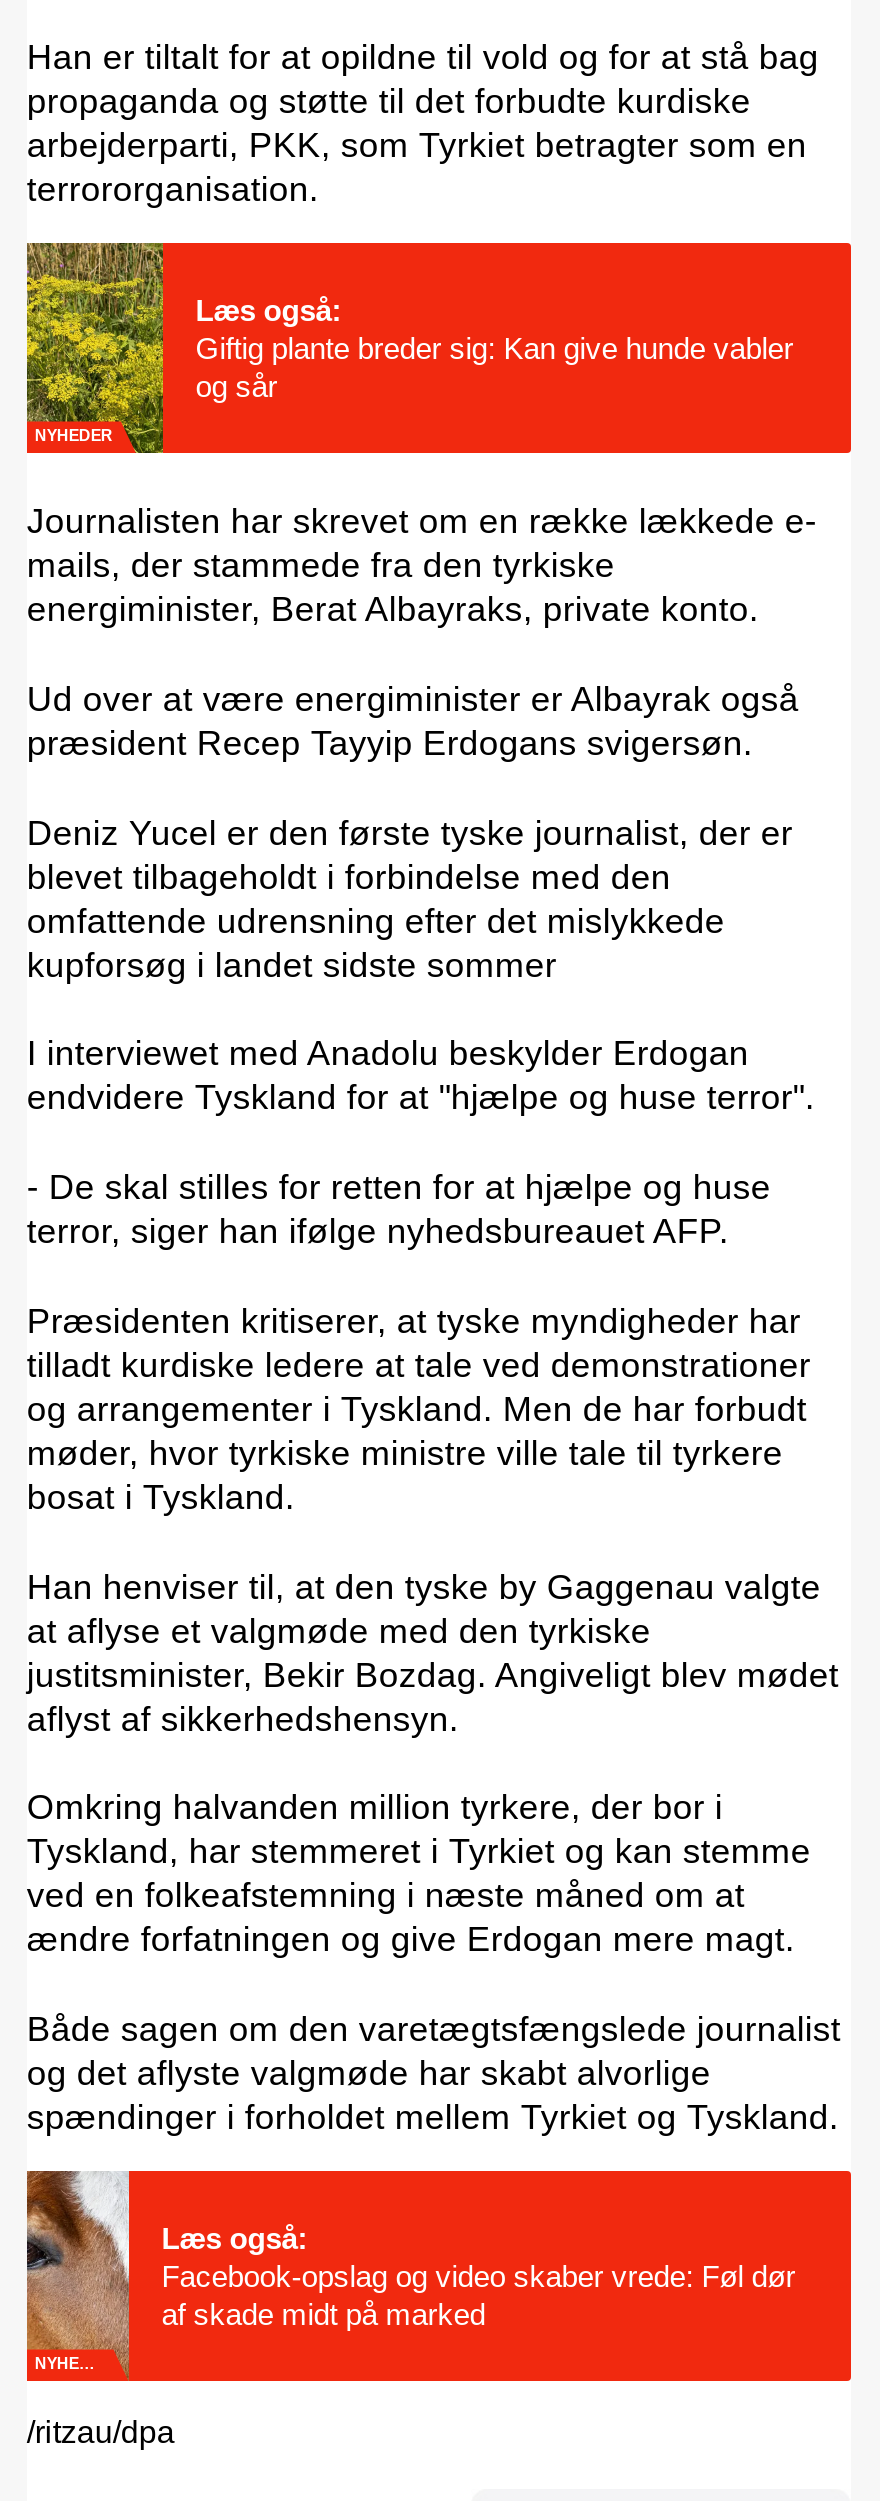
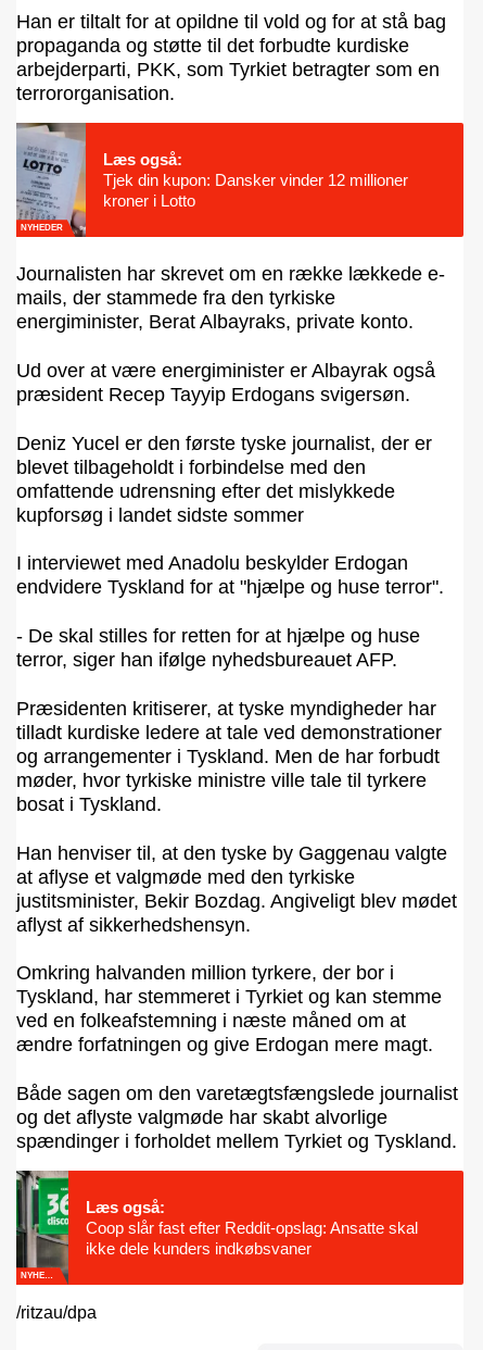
[25,241,793,455] [image] | Giftig plante breder sig: Kan give hunde vabler | og sår -> [16,122,408,238] [image] | Tjek din kupon: Dansker vinder 12 millioner | kroner i Lotto
[25,2169,795,2379] [image] | Facebook-opslag og video skaber vrede: Føl dør | af skade midt på marked -> [15,1170,418,1285] [image] | Coop slår fast efter Reddit-opslag: Ansatte skal | ikke dele kunders indkøbsvaner

